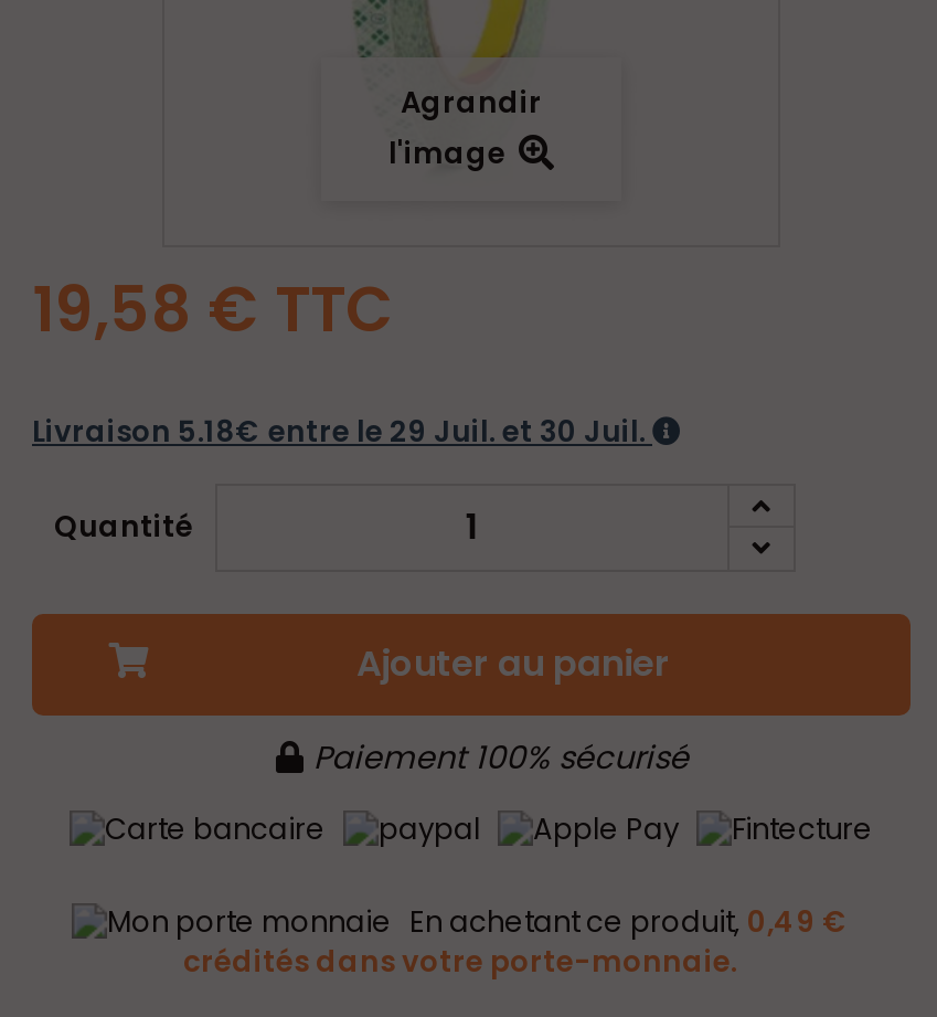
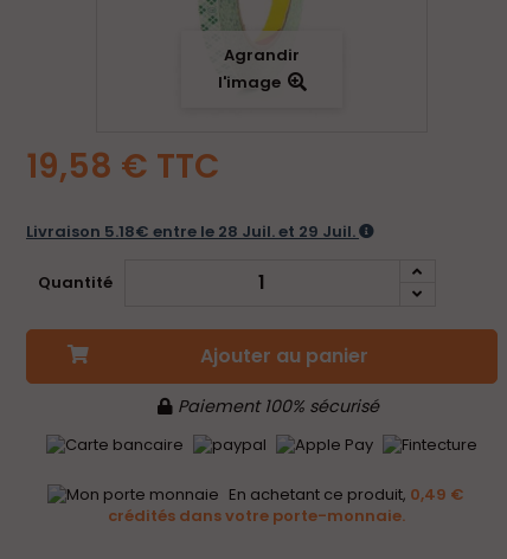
[32,412,652,454] Livraison 5.18€ entre le 29 Juil. et 30 Juil. -> [26,221,359,243] Livraison 5.18€ entre le 28 Juil. et 29 Juil.

